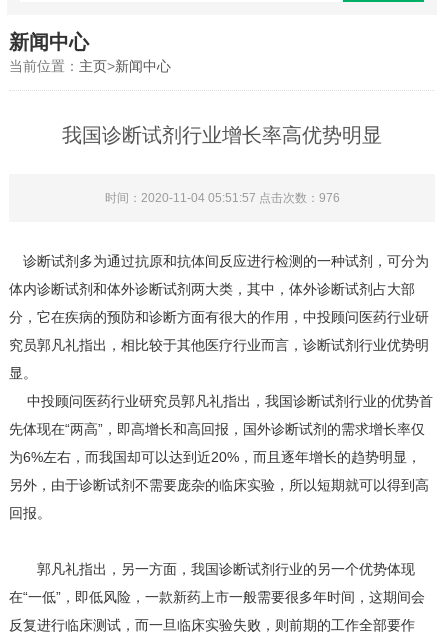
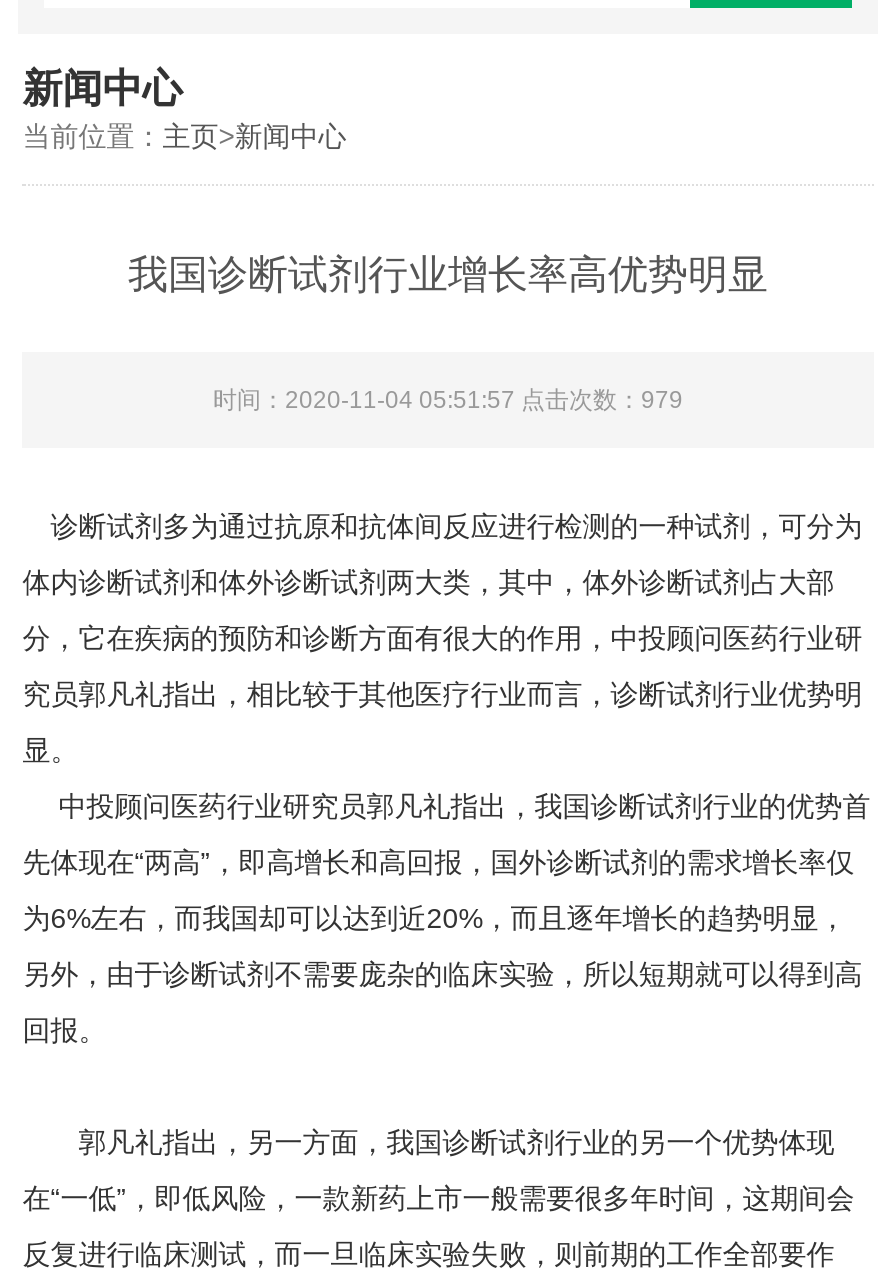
[104,191,339,205] 时间：2020-11-04 05:51:57 点击次数：976 -> [213,387,683,415] 时间：2020-11-04 05:51:57 点击次数：979

